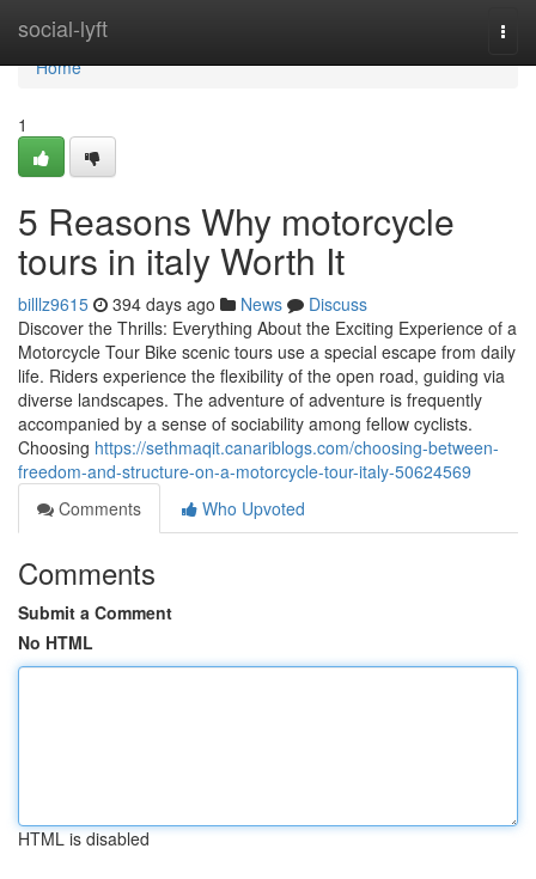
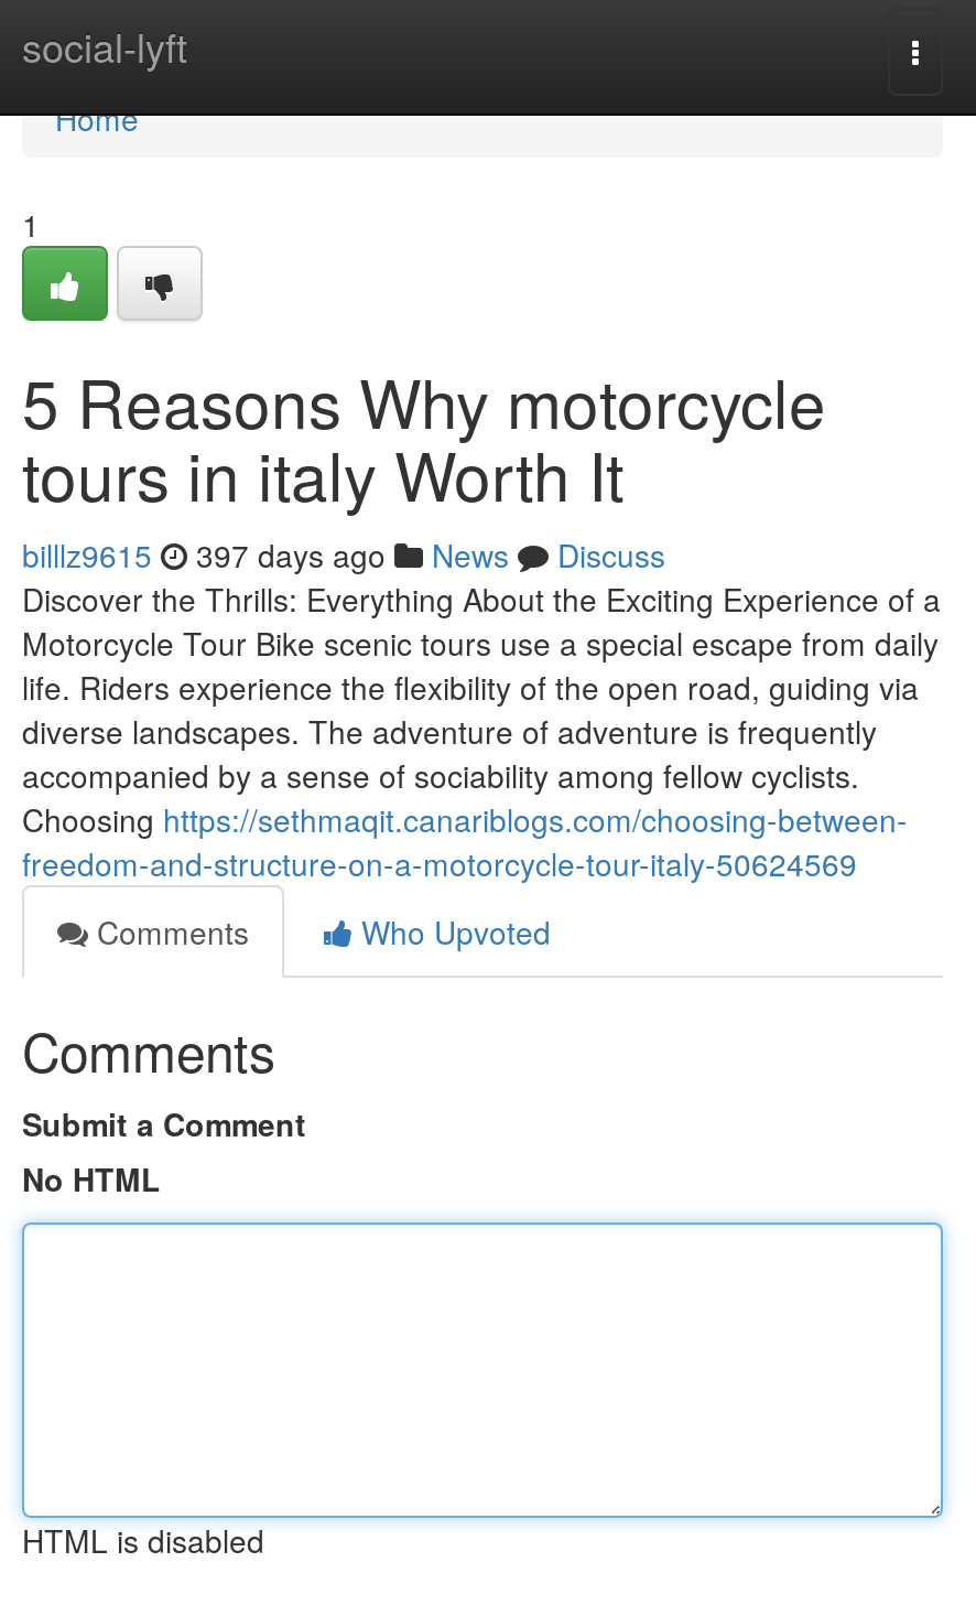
[18,292,367,316] billlz9615 394 days ago News Discuss -> [22,532,665,577] billlz9615 397 days ago News Discuss

